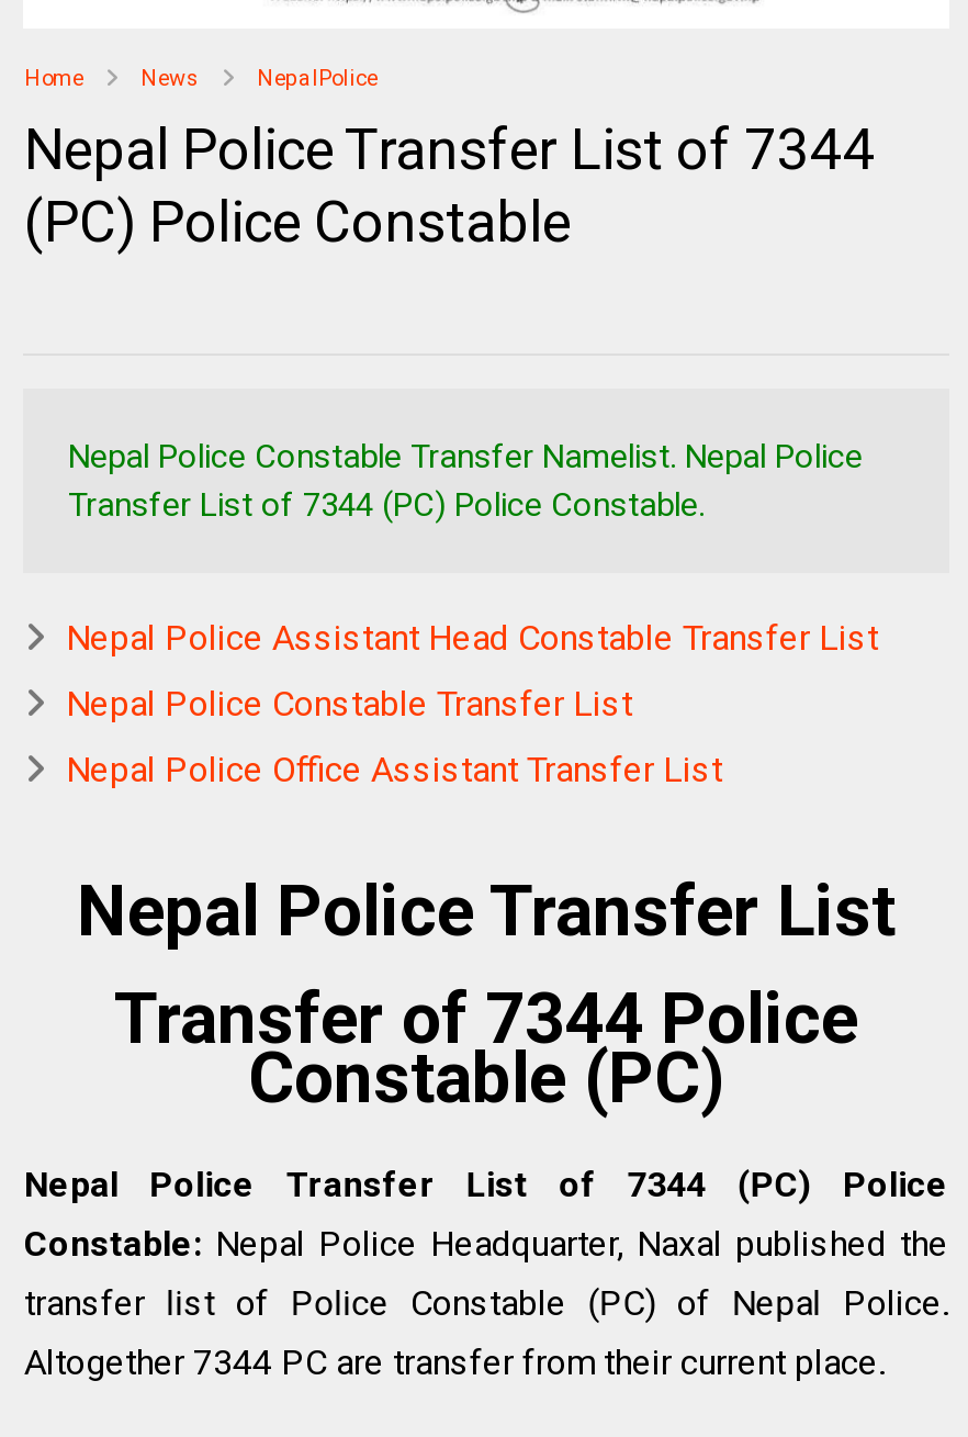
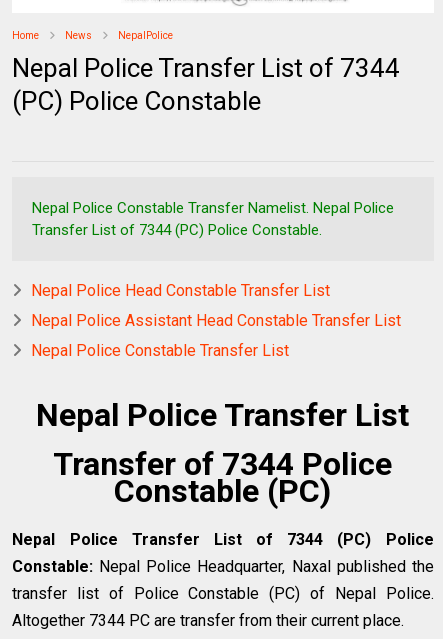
none -> [31,281,330,300] Nepal Police Head Constable Transfer List
moved [66,617,878,725] -> [31,311,401,360]: Nepal Police Assistant Head Constable Transfer List | Nepal Police Constable Transfer List
[66,749,722,790] Nepal Police Office Assistant Transfer List -> none

